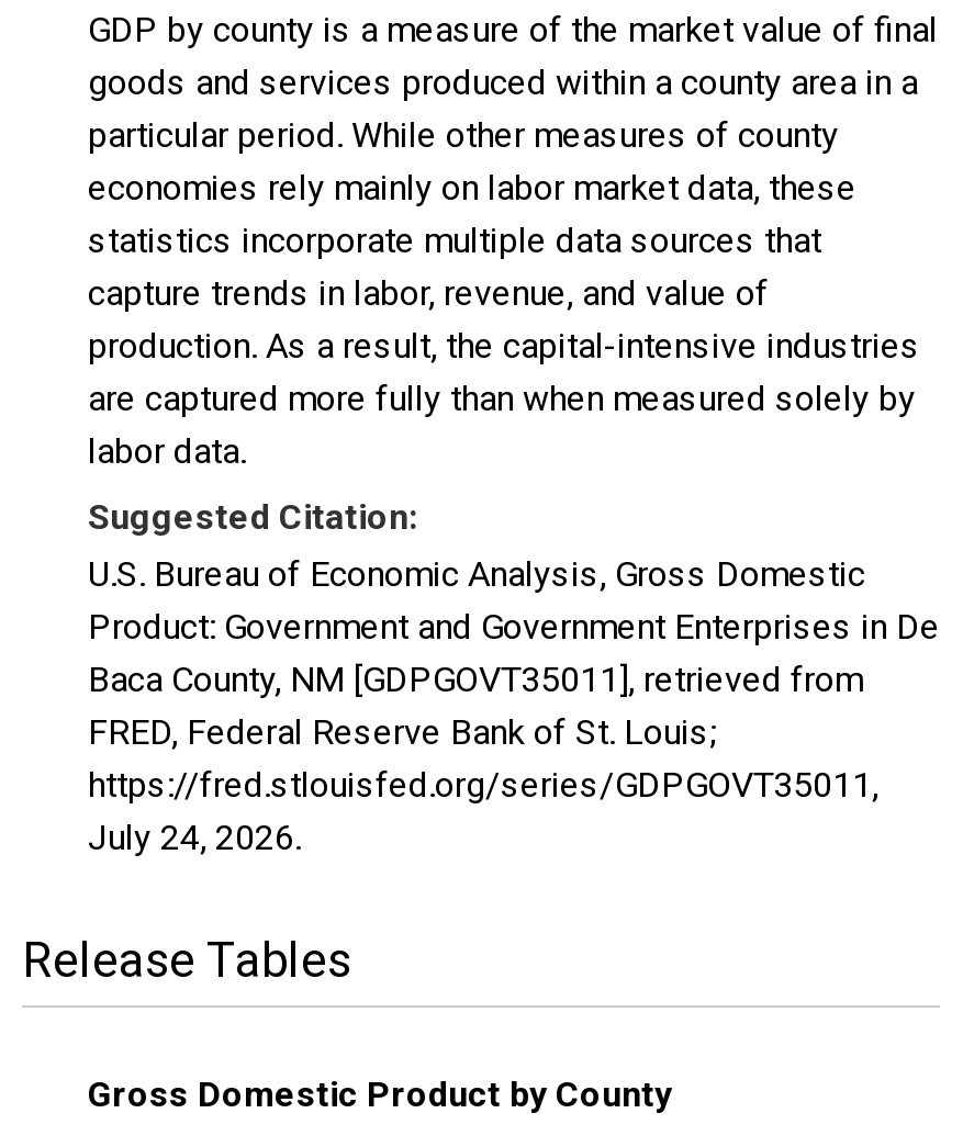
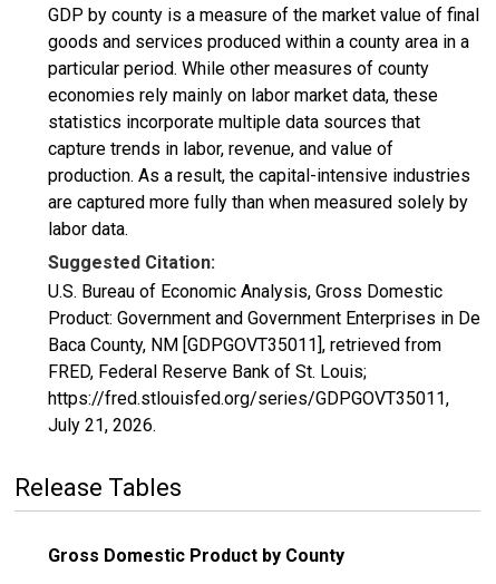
[88,817,301,858] July 24, 2026. -> [48,415,156,436] July 21, 2026.

